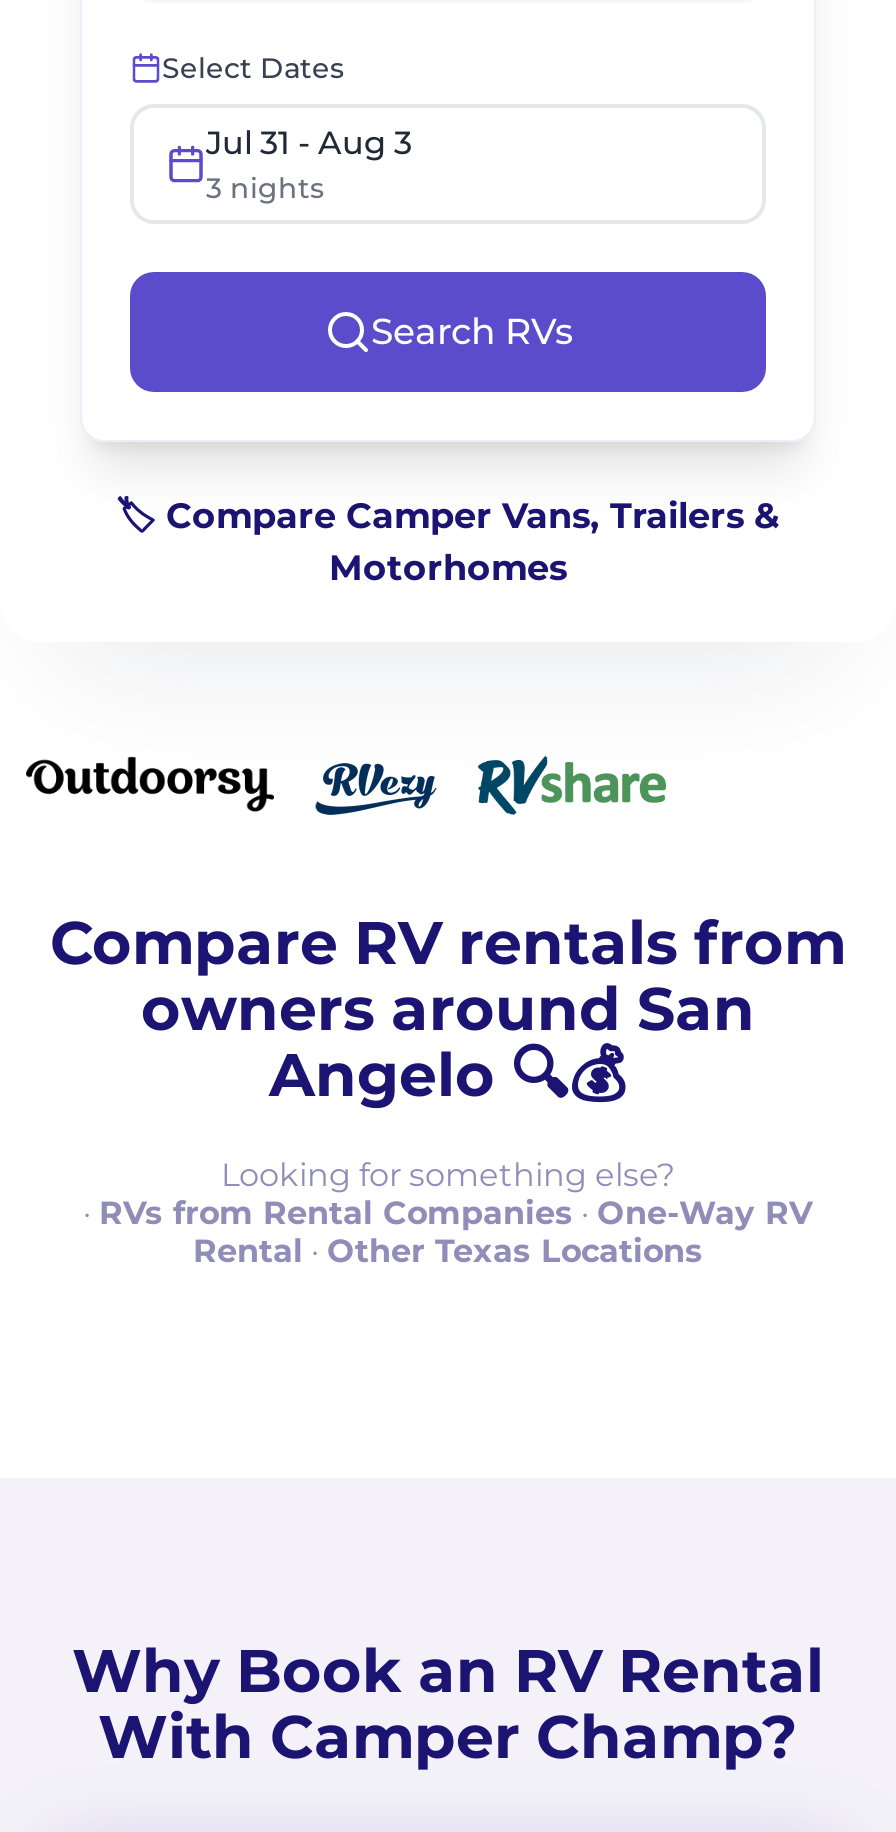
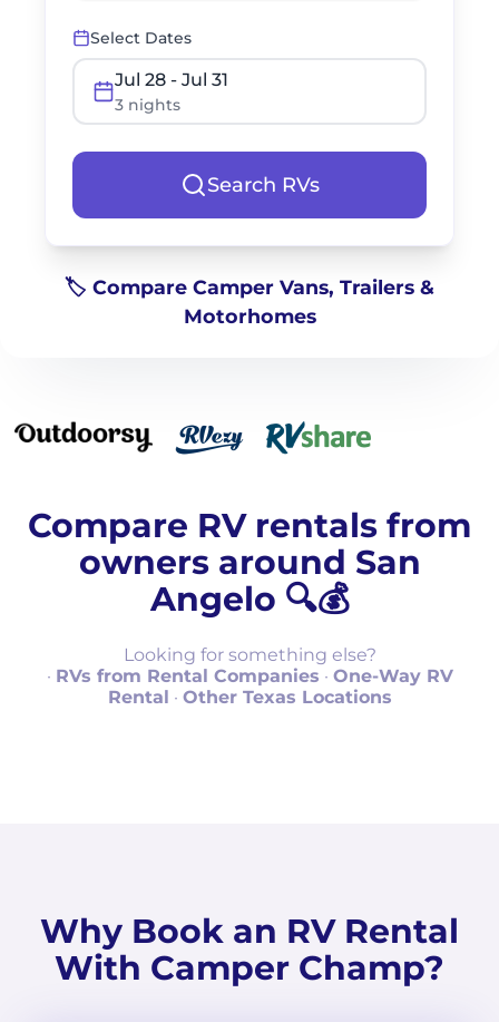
[206,124,412,162] Jul 31 - Aug 3 -> [115,69,228,90] Jul 28 - Jul 31

